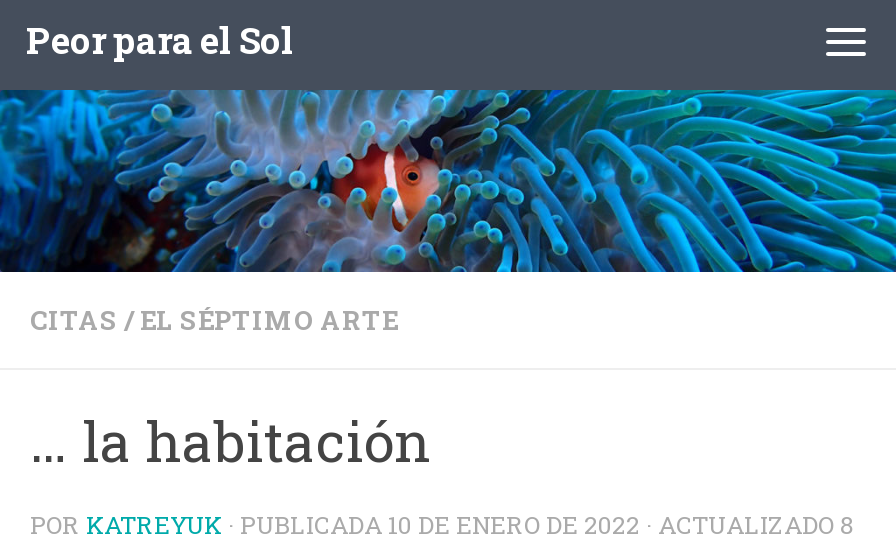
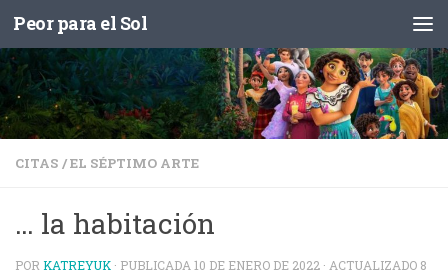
[6,88,890,274] [image] -> [3,47,445,140] [image]

